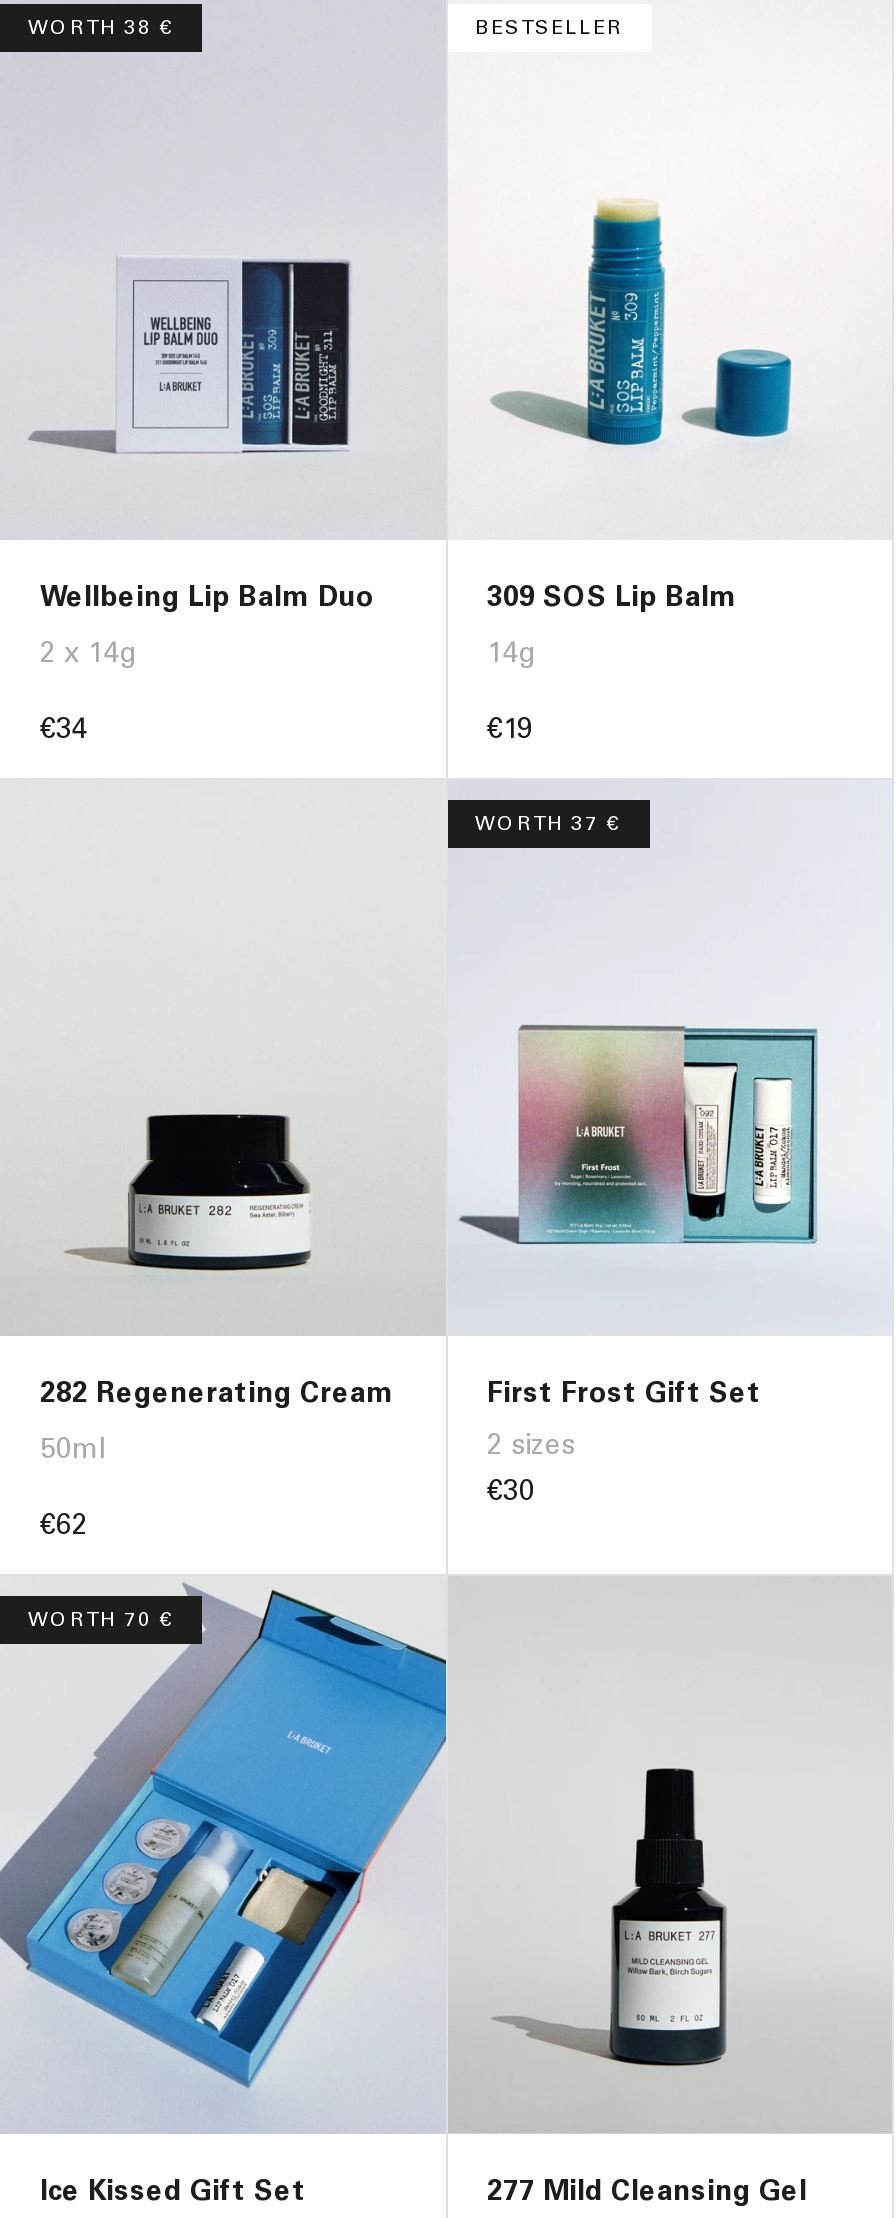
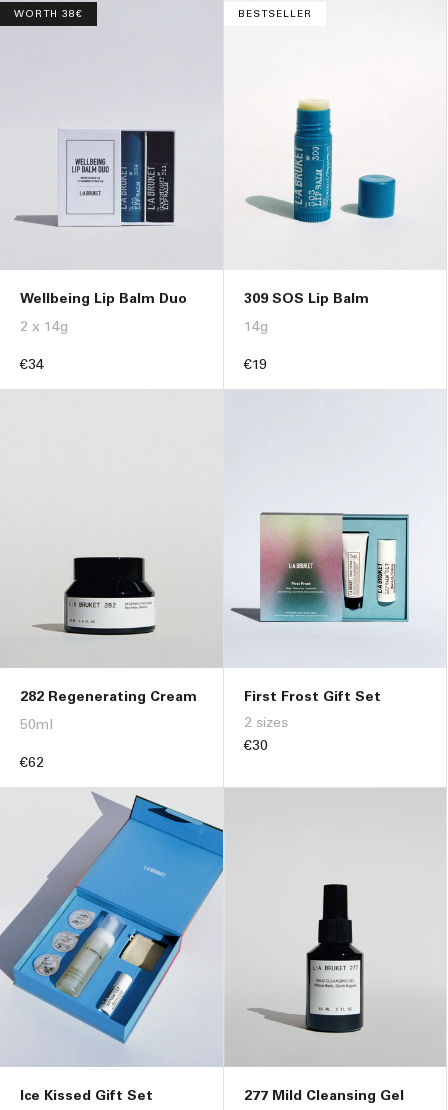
[28,16,174,40] WORTH 38 € -> [14,8,83,20] WORTH 38€
[475,813,621,837] WORTH 37 € -> none
[28,1609,174,1633] WORTH 70 € -> none

